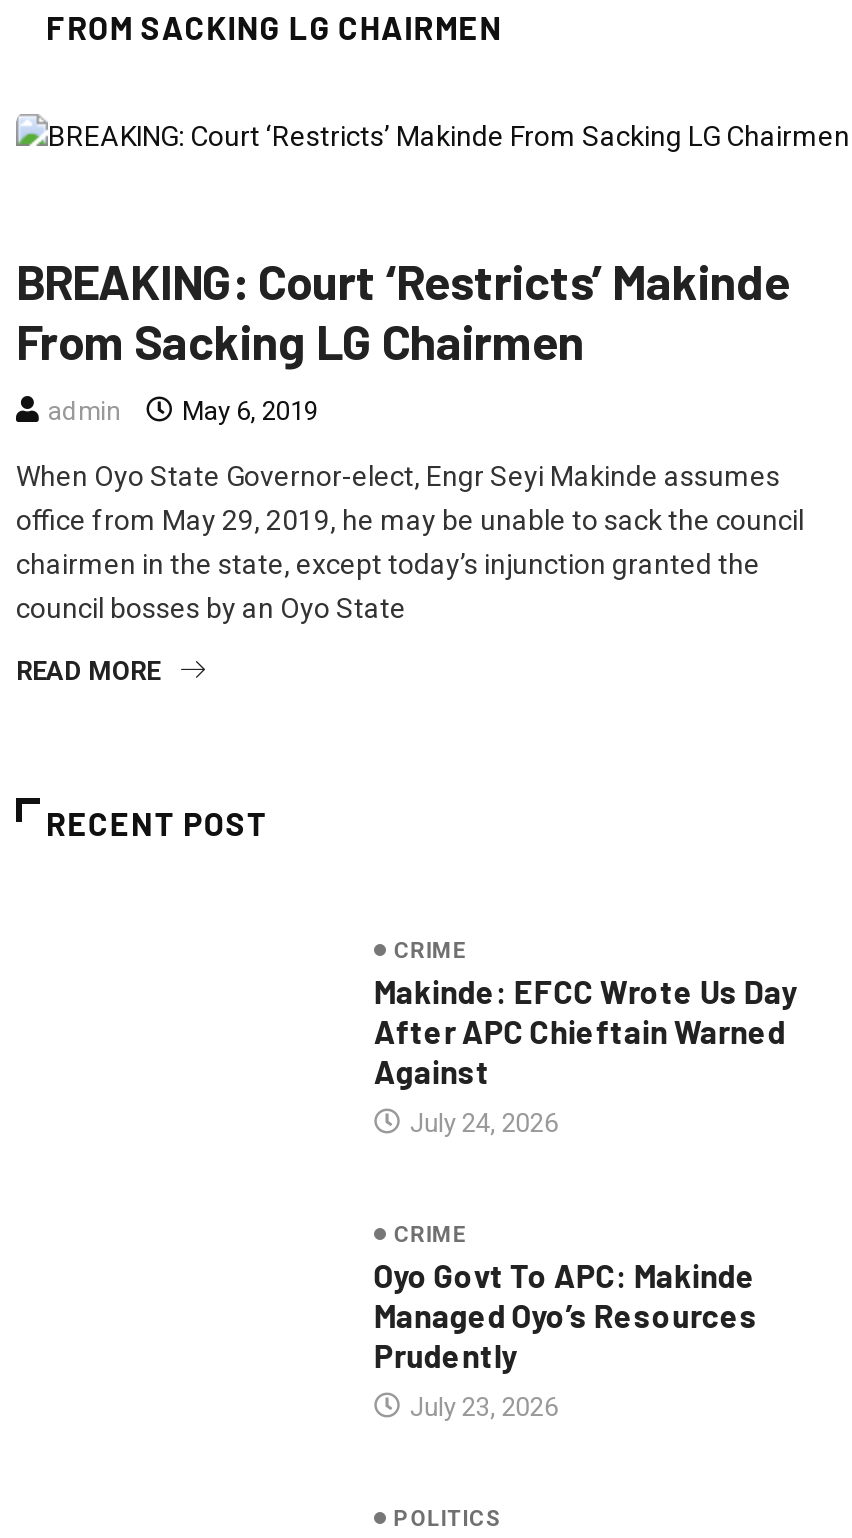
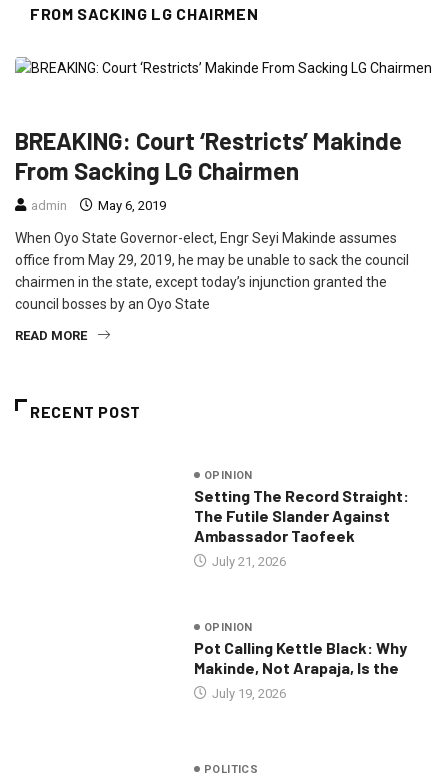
[374,938,798,1090] CRIME | Makinde: EFCC Wrote Us Day | After APC Chieftain Warned | Against -> [194,469,409,545] OPINION | Setting The Record Straight: | The Futile Slander Against | Ambassador Taofeek
[404,1108,558,1138] July 24, 2026 -> [209,554,286,569] July 21, 2026
[374,1222,758,1374] CRIME | Oyo Govt To APC: Makinde | Managed Oyo’s Resources | Prudently -> [194,621,407,677] OPINION | Pot Calling Kettle Black: Why | Makinde, Not Arapaja, Is the
[404,1392,558,1422] July 23, 2026 -> [209,686,286,701] July 19, 2026

